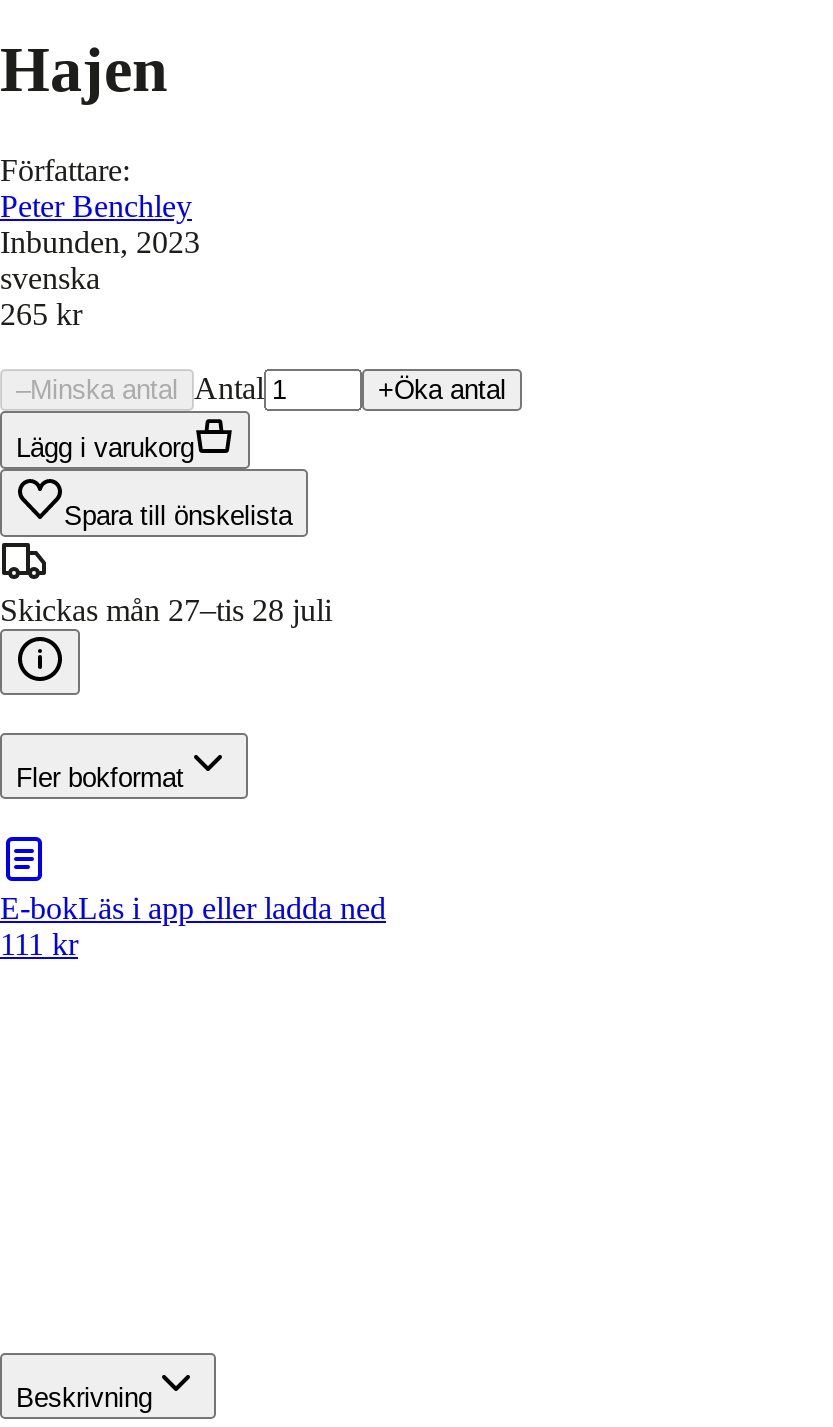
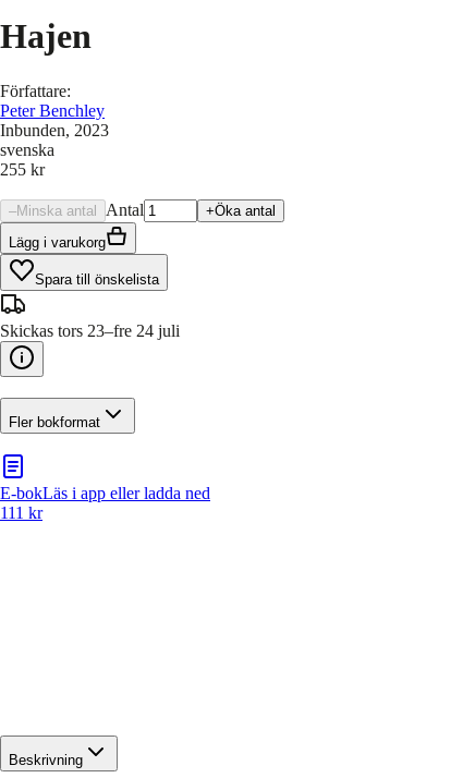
[0,297,82,331] 265 kr -> [0,160,45,179] 255 kr
[0,593,332,627] Skickas mån 27–tis 28 juli -> [0,321,180,340] Skickas tors 23–fre 24 juli

